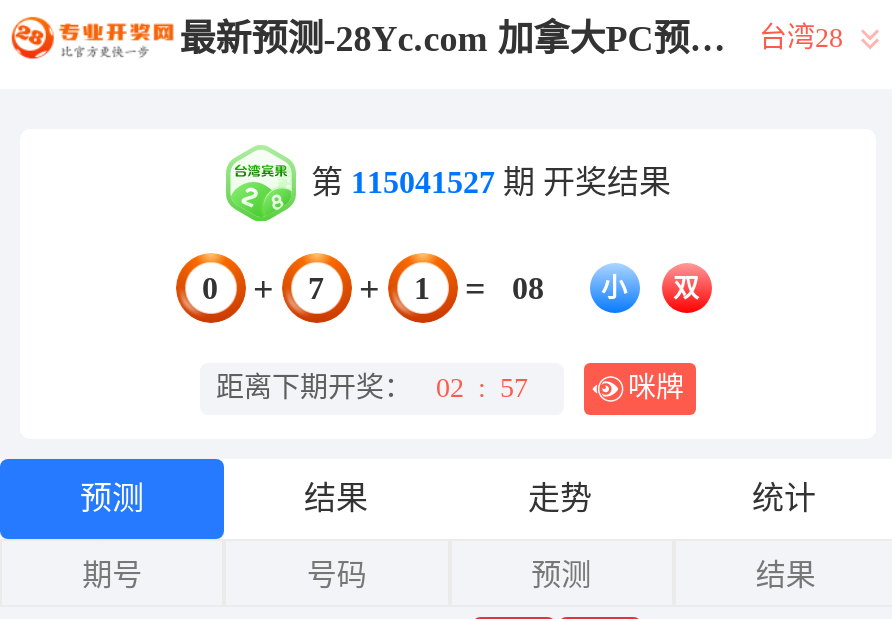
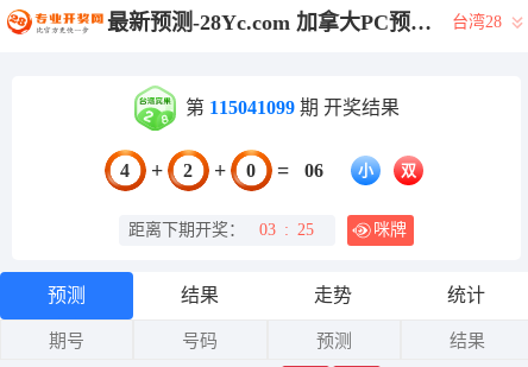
[311,165,671,199] 第115041527期 开奖结果 -> [185,97,399,118] 第115041099期 开奖结果
[202,271,218,305] 0 -> [120,160,130,181] 4
[308,271,324,305] 7 -> [183,160,193,181] 2
[414,271,430,305] 1 -> [246,160,256,181] 0
[512,271,544,305] 08 -> [304,160,323,181] 06
[216,373,528,403] 距离下期开奖： 02 : 57 -> [128,221,314,239] 距离下期开奖： 03 : 25

